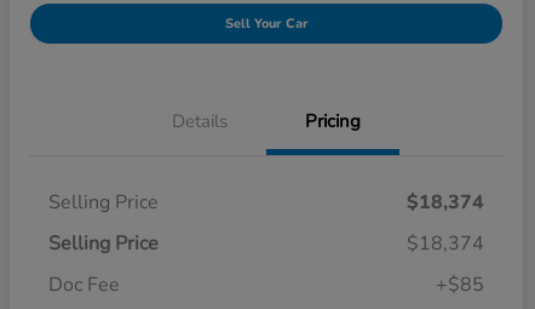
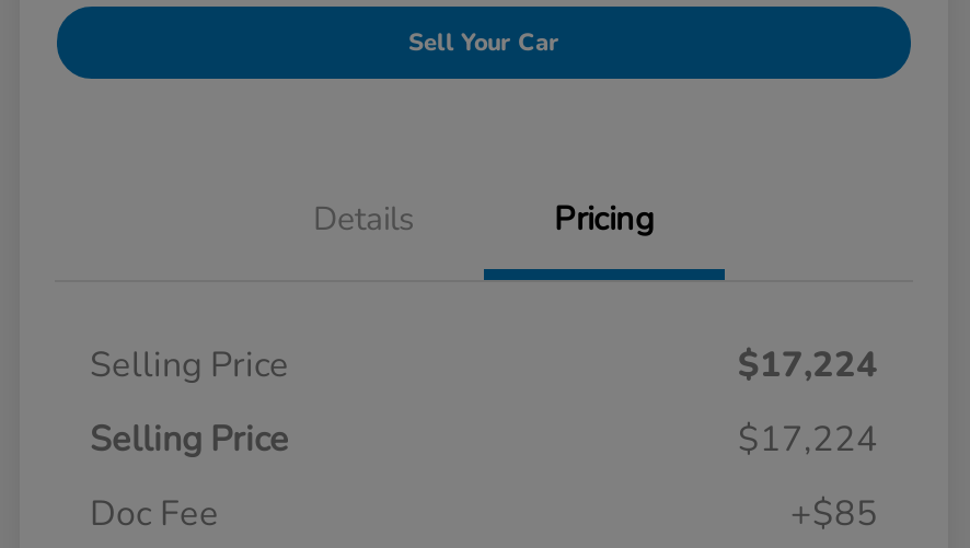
[407,189,484,215] $18,374 -> [738,341,878,389] $17,224
[407,230,484,257] $18,374 -> [738,415,878,463] $17,224

